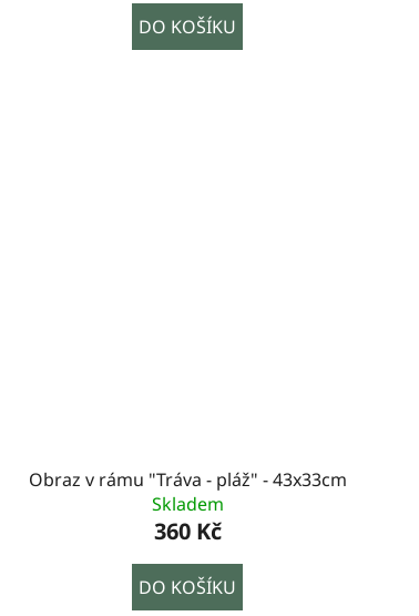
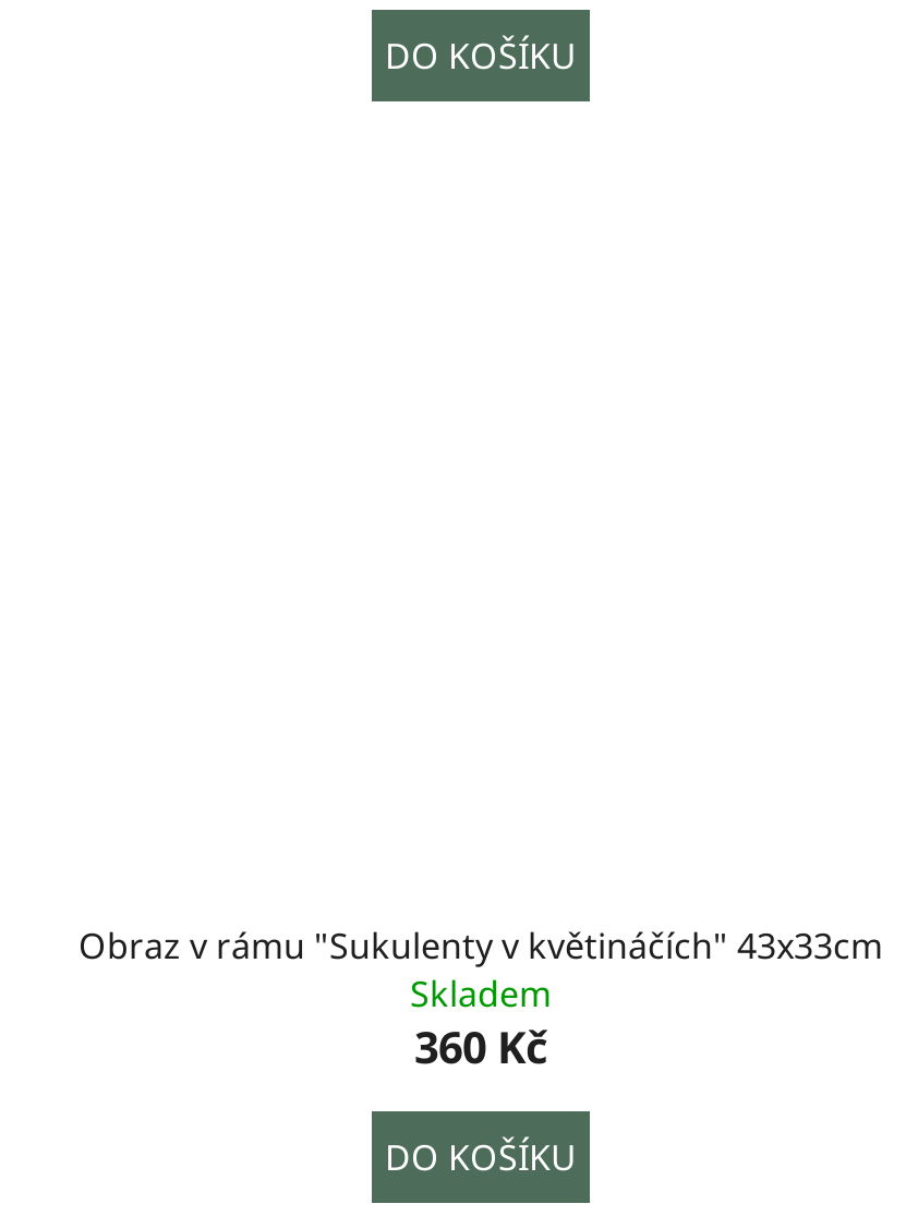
[28,467,346,491] Obraz v rámu "Tráva - pláž" - 43x33cm -> [78,921,883,969] Obraz v rámu "Sukulenty v květináčích" 43x33cm

